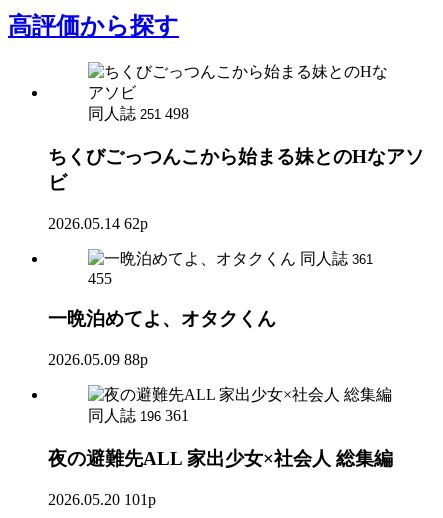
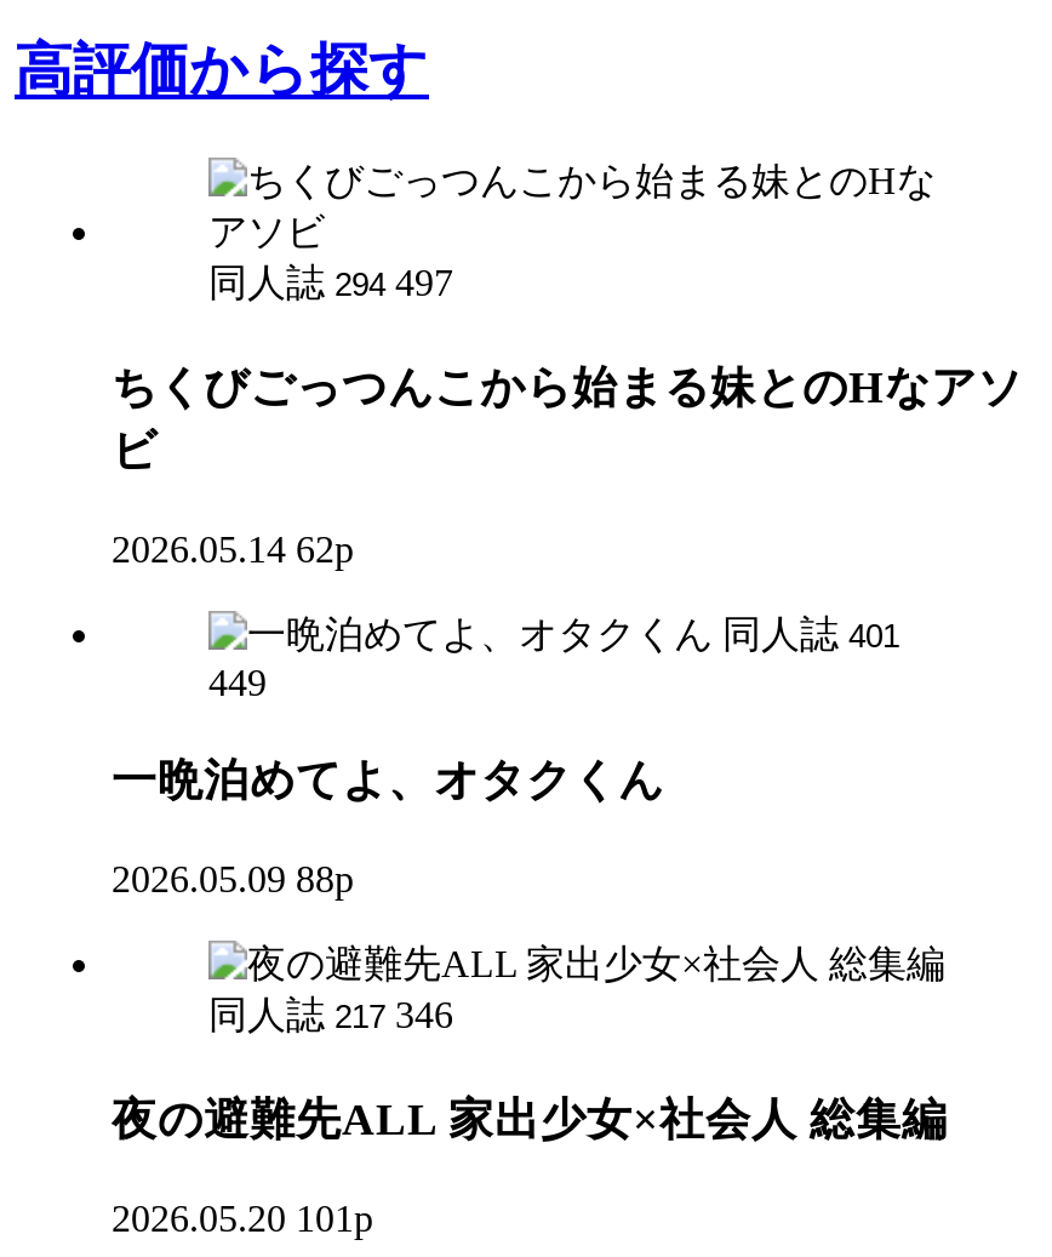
[88,105,189,122] 同人誌 251 498 -> [208,262,453,304] 同人誌 294 497
[300,250,373,267] 同人誌 361 -> [722,612,899,654] 同人誌 401
[88,270,112,287] 455 -> [208,661,267,702] 449
[88,407,189,424] 同人誌 196 361 -> [208,994,453,1035] 同人誌 217 346

